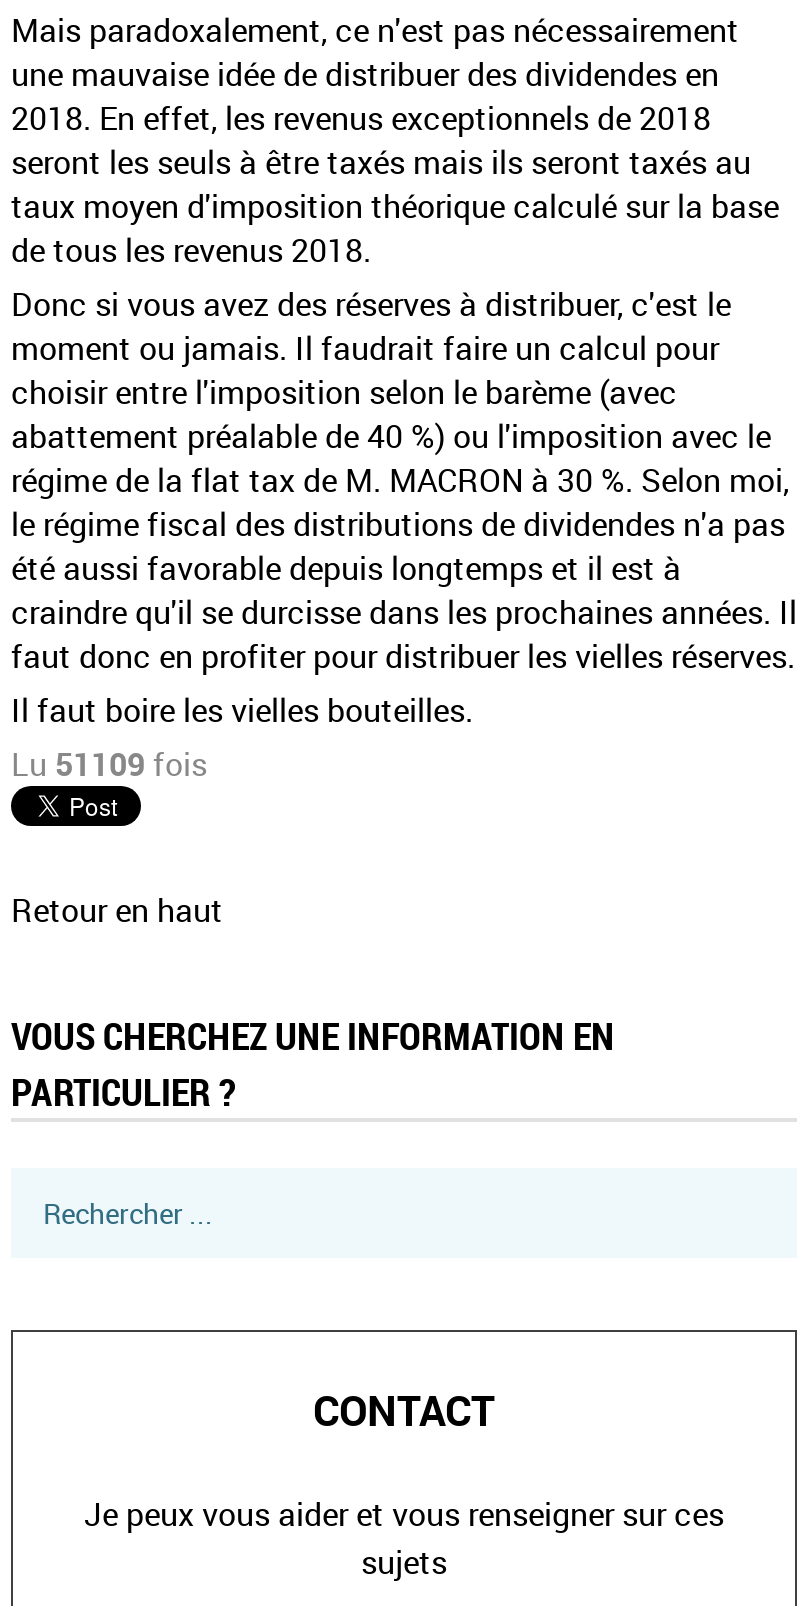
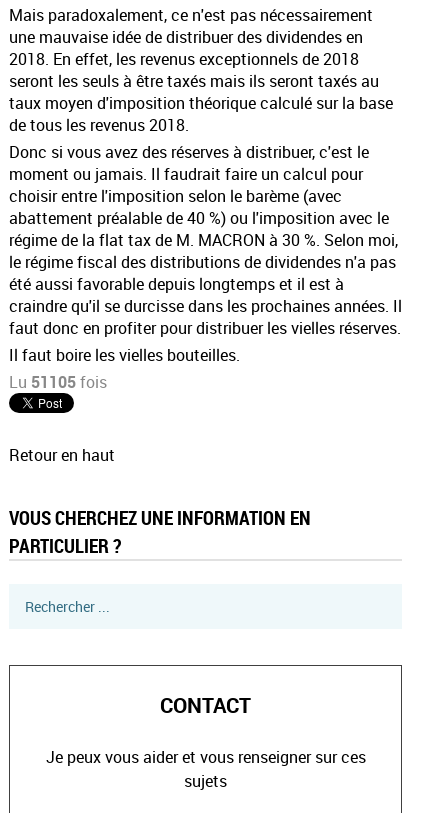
[11,742,207,786] Lu 51109 fois -> [9,371,107,393] Lu 51105 fois

